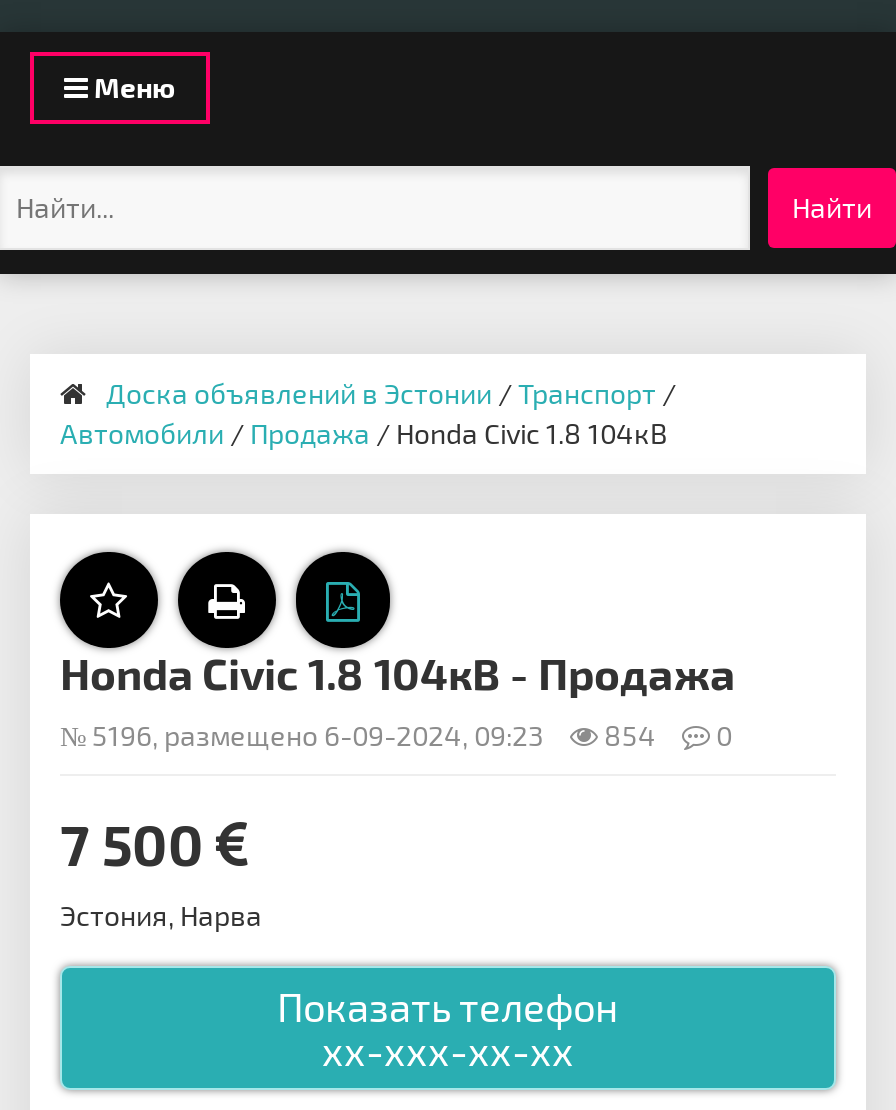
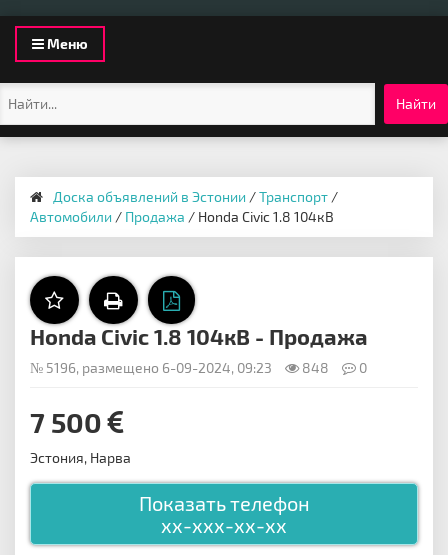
[60,718,732,752] № 5196, размещено 6-09-2024, 09:23 854 0 -> [30,359,367,376] № 5196, размещено 6-09-2024, 09:23 848 0

